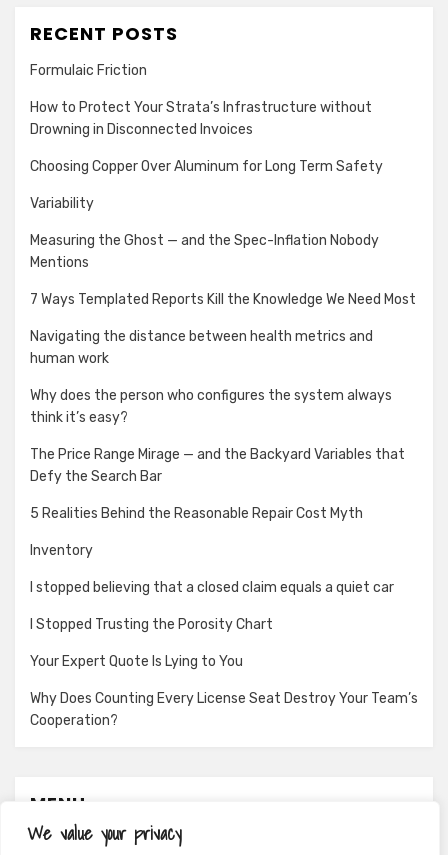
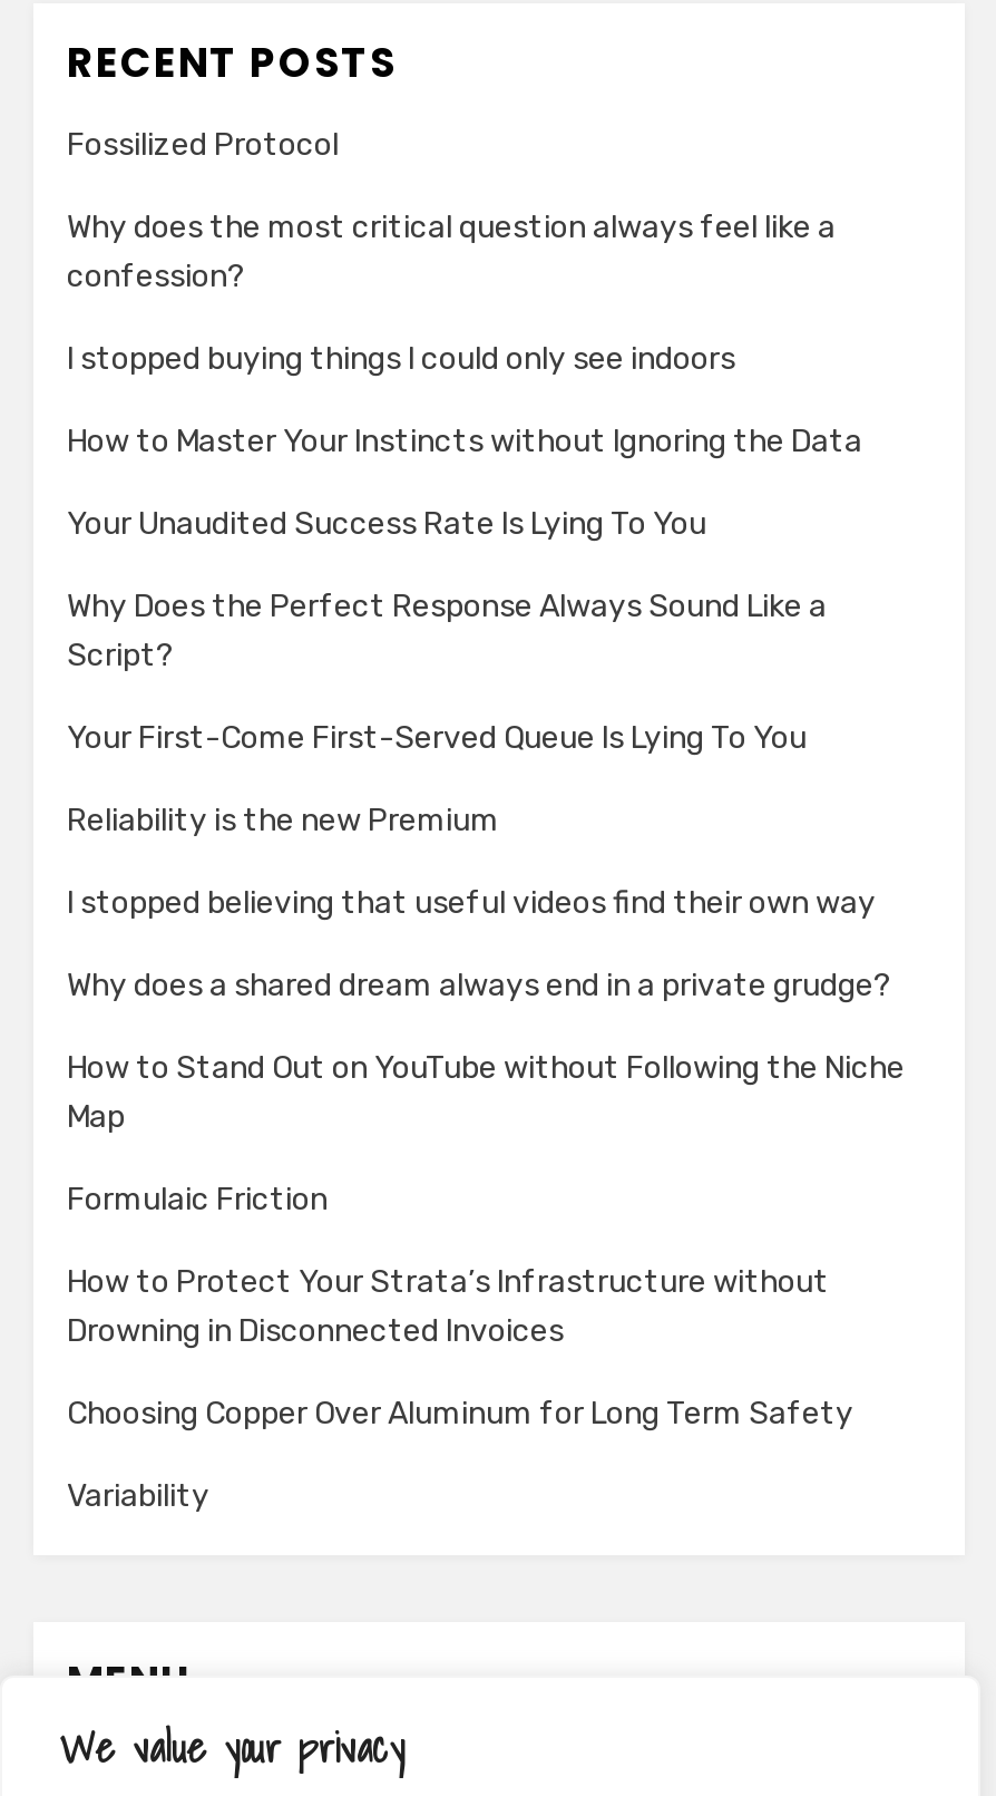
none -> [67,126,905,1136] Fossilized Protocol | Why does the most critical question always feel like a | confession? | I stopped buying things I could only see indoors | How to Master Your Instincts without Ignoring the Data | Your Unaudited Success Rate Is Lying To You | Why Does the Perfect Response Always Sound Like a | Script? | Your First-Come First-Served Queue Is Lying To You | Reliability is the new Premium | I stopped believing that useful videos find their own way | Why does a shared dream always end in a private grudge? | How to Stand Out on YouTube without Following the Niche | Map
moved [30,62,383,212] -> [67,1181,853,1515]: Formulaic Friction | How to Protect Your Strata’s Infrastructure without | Drowning in Disconnected Invoices | Choosing Copper Over Aluminum for Long Term Safety | Variability
[30,232,418,729] Measuring the Ghost — and the Spec-Inflation Nobody | Mentions | 7 Ways Templated Reports Kill the Knowledge We Need Most | Navigating the distance between health metrics and | human work | Why does the person who configures the system always | think it’s easy? | The Price Range Mirage — and the Backyard Variables that | Defy the Search Bar | 5 Realities Behind the Reasonable Repair Cost Myth | Inventory | I stopped believing that a closed claim equals a quiet car | I Stopped Trusting the Porosity Chart | Your Expert Quote Is Lying to You | Why Does Counting Every License Seat Destroy Your Team’s | Cooperation? -> none

